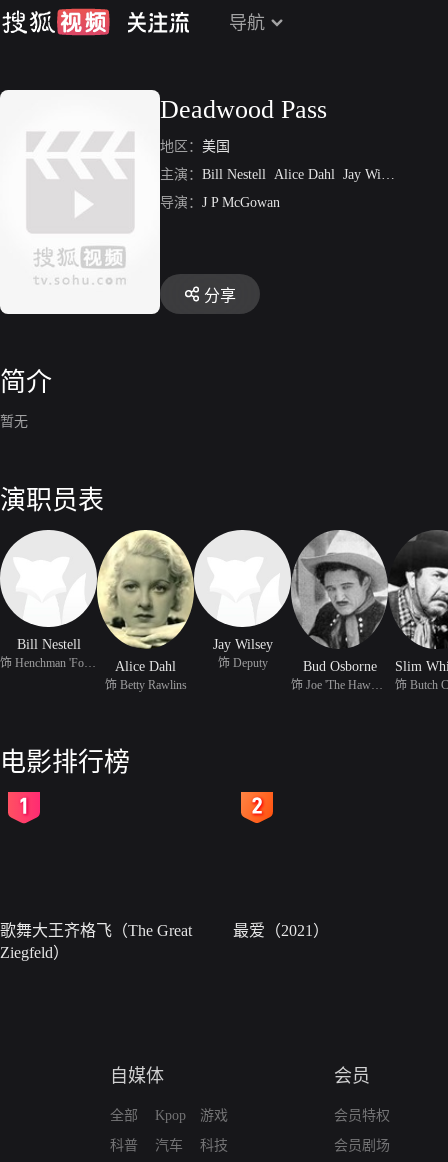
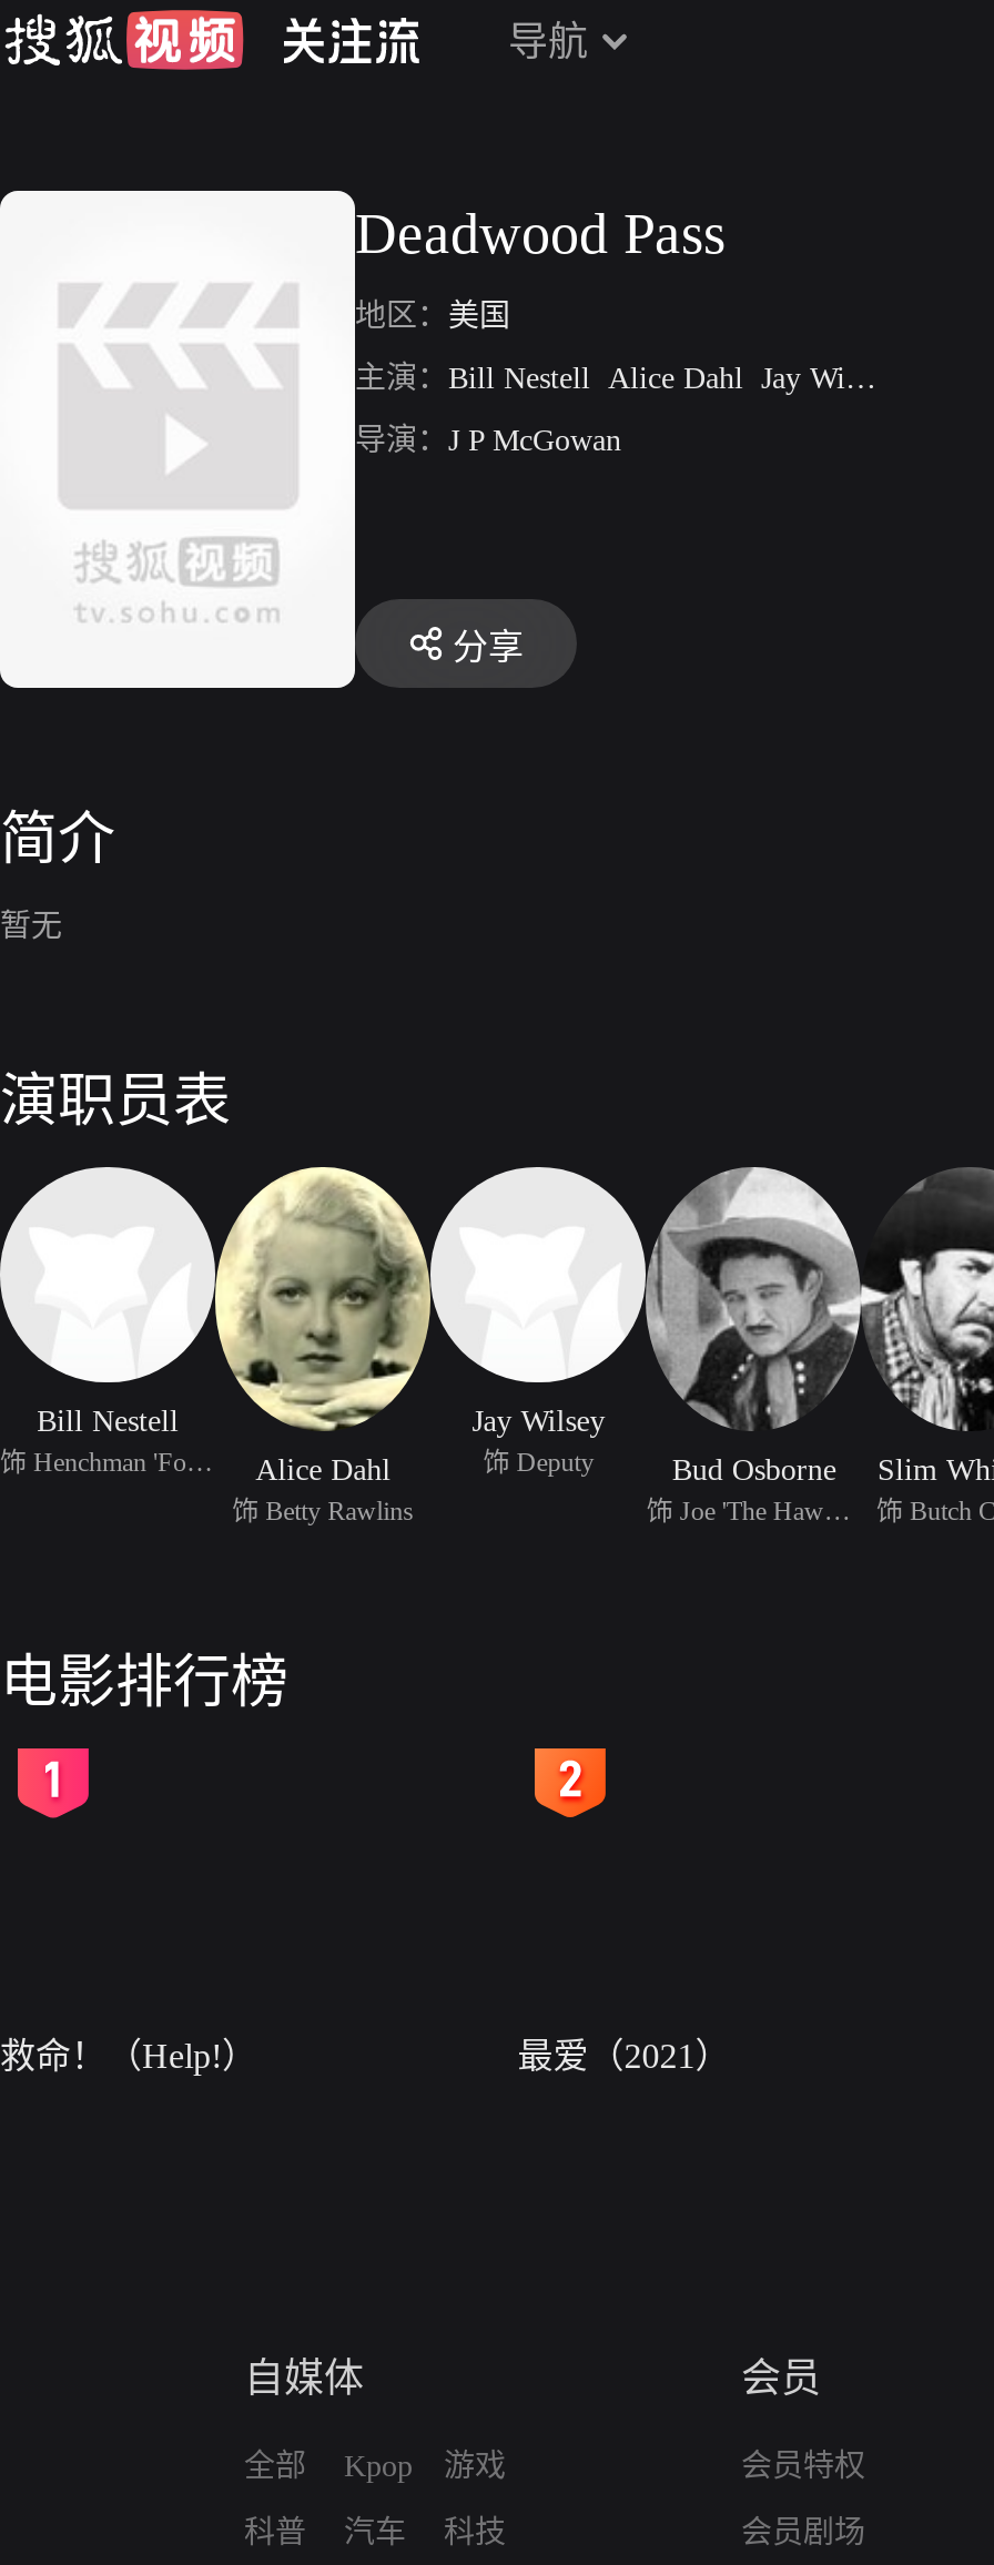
[0,922,192,961] 歌舞大王齐格飞（The Great | Ziegfeld） -> [0,2037,257,2075] 救命！（Help!）

